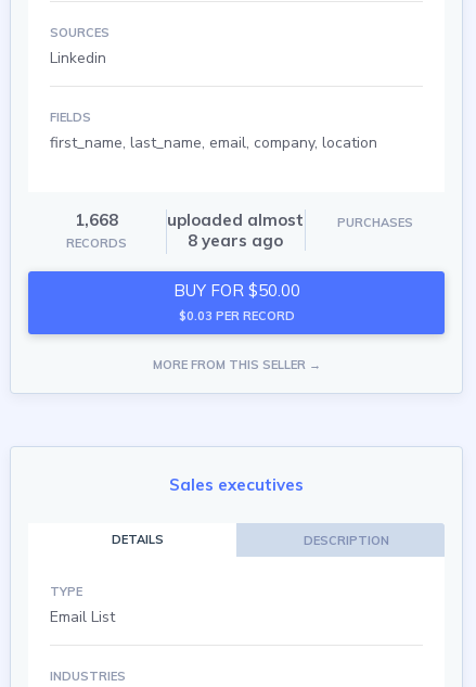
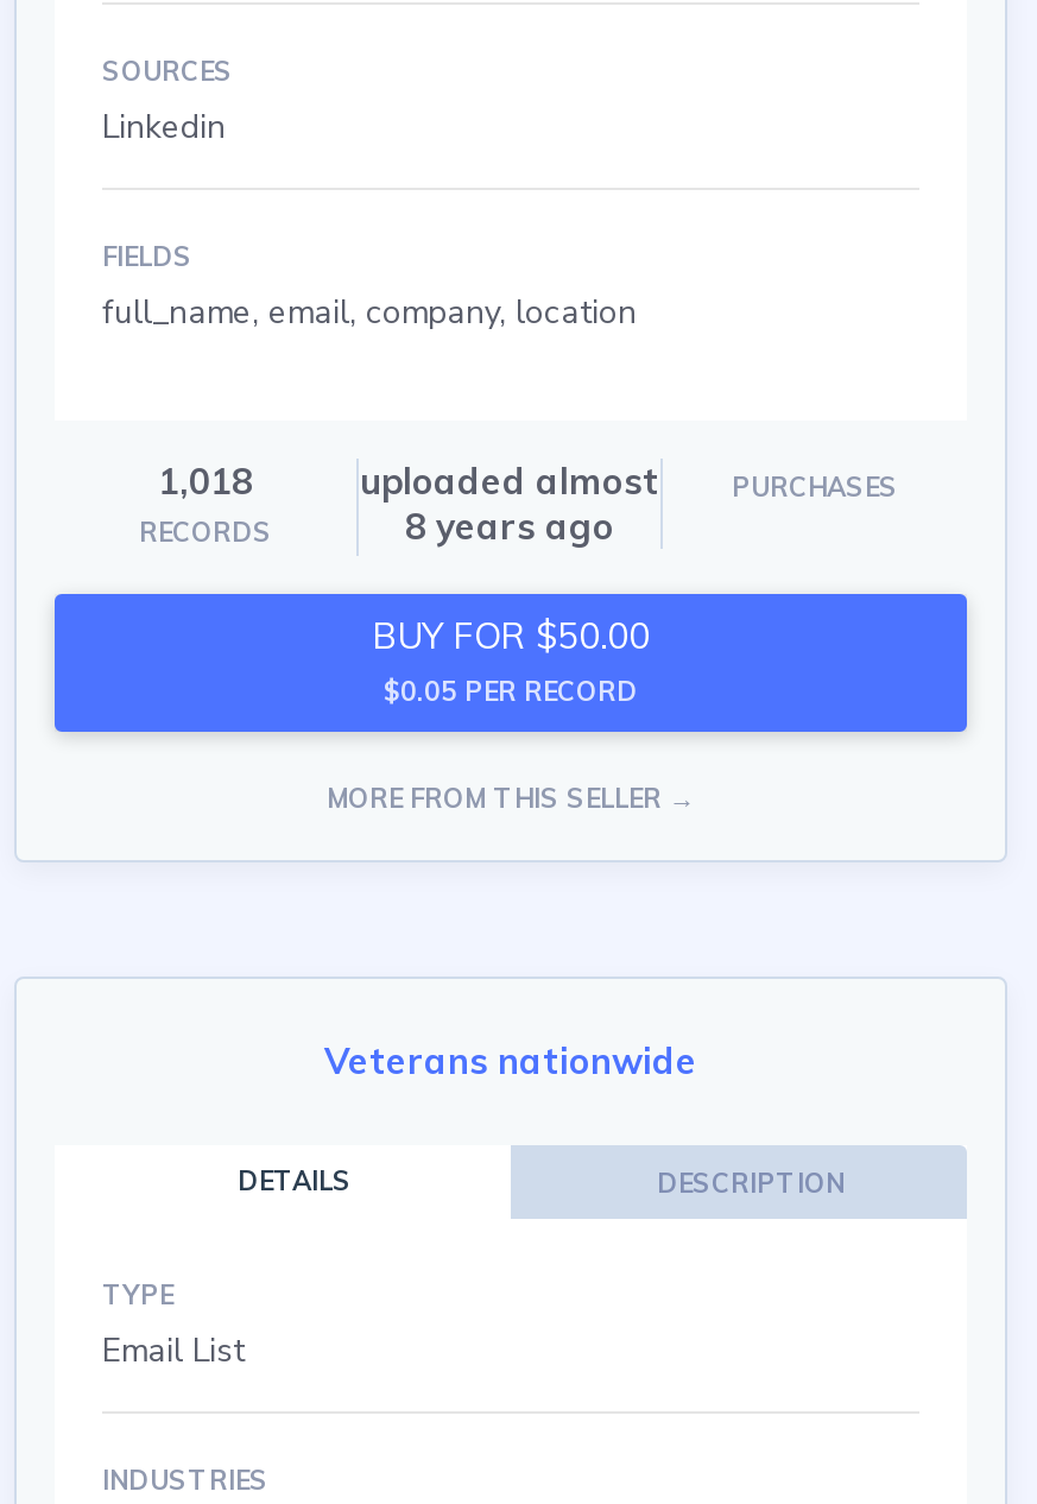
[50,132,377,152] first_name, last_name, email, company, location -> [102,289,637,334] full_name, email, company, location
[75,209,119,230] 1,668 -> [158,457,253,503] 1,018
[178,308,294,323] $0.03 PER RECORD -> [384,674,638,707] $0.05 PER RECORD
[169,474,304,494] Sales executives -> [324,1037,697,1082] Veterans nationwide

